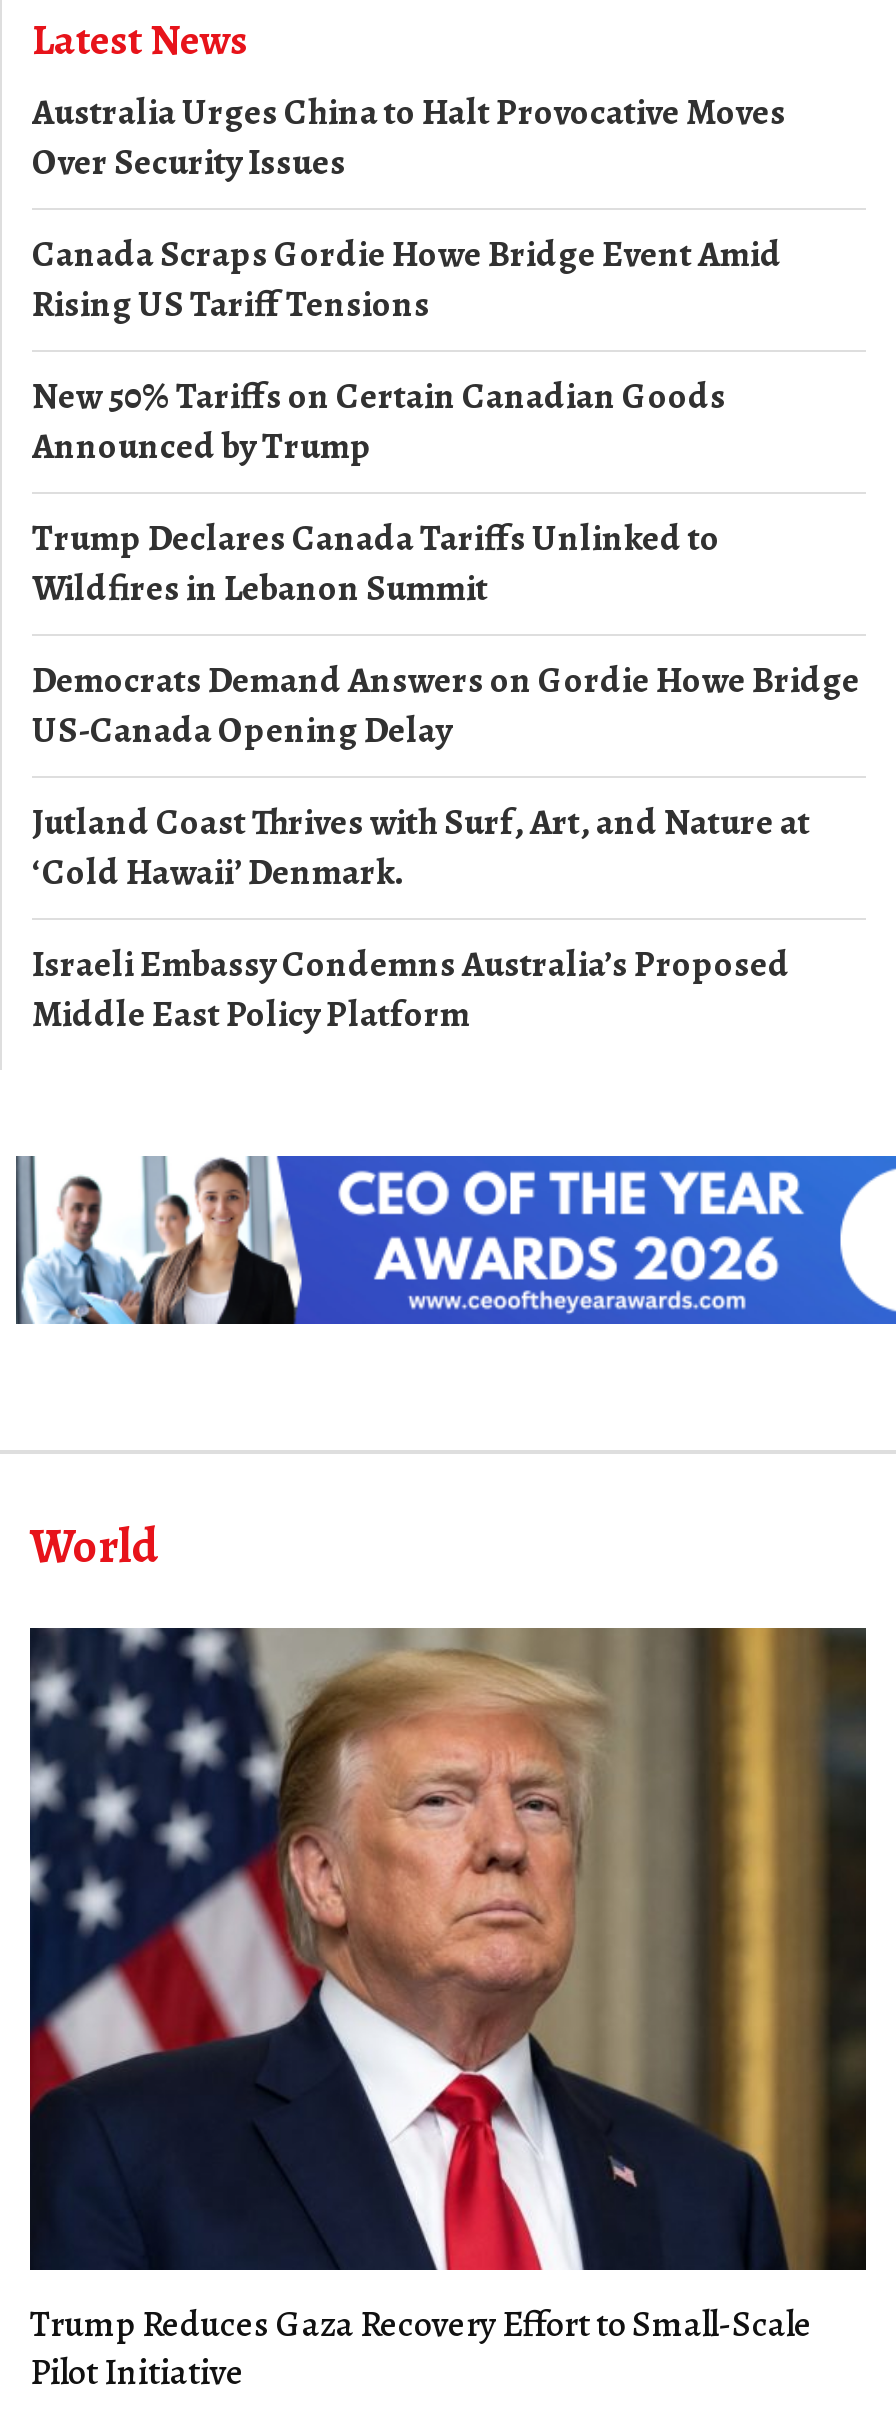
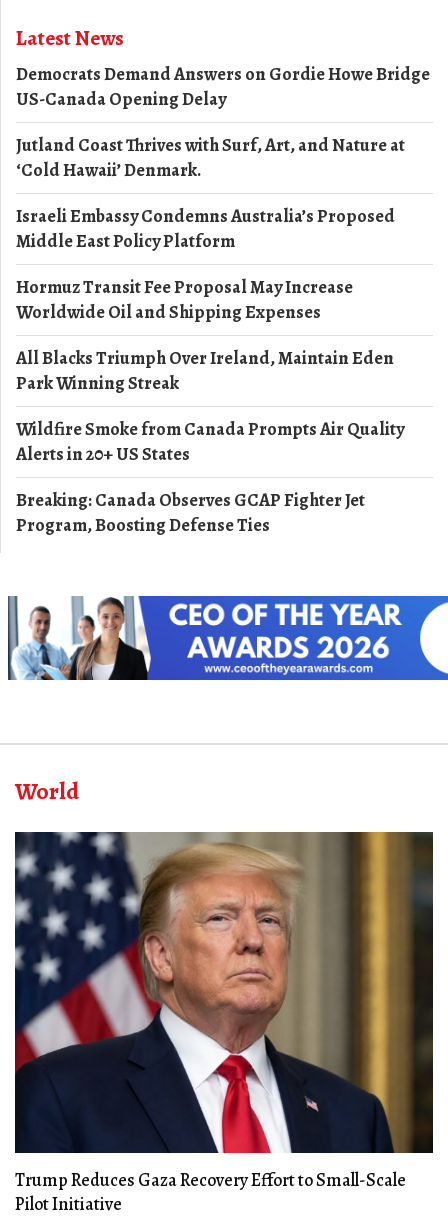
[32,88,786,612] Australia Urges China to Halt Provocative Moves | Over Security Issues | Canada Scraps Gordie Howe Bridge Event Amid | Rising US Tariff Tensions | New 50% Tariffs on Certain Canadian Goods | Announced by Trump | Trump Declares Canada Tariffs Unlinked to | Wildfires in Lebanon Summit -> none
moved [32,656,860,1038] -> [16,62,430,253]: Democrats Demand Answers on Gordie Howe Bridge | US-Canada Opening Delay | Jutland Coast Thrives with Surf, Art, and Nature at | ‘Cold Hawaii’ Denmark. | Israeli Embassy Condemns Australia’s Proposed | Middle East Policy Platform
none -> [16,275,404,537] Hormuz Transit Fee Proposal May Increase | Worldwide Oil and Shipping Expenses | All Blacks Triumph Over Ireland, Maintain Eden | Park Winning Streak | Wildfire Smoke from Canada Prompts Air Quality | Alerts in 20+ US States | Breaking: Canada Observes GCAP Fighter Jet | Program, Boosting Defense Ties

